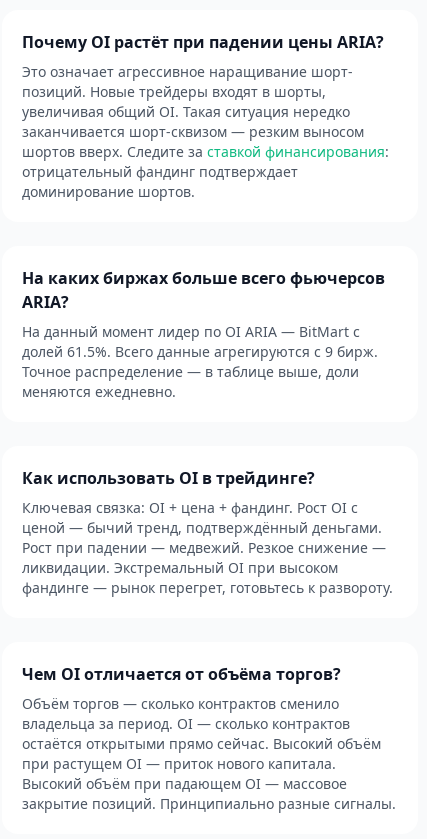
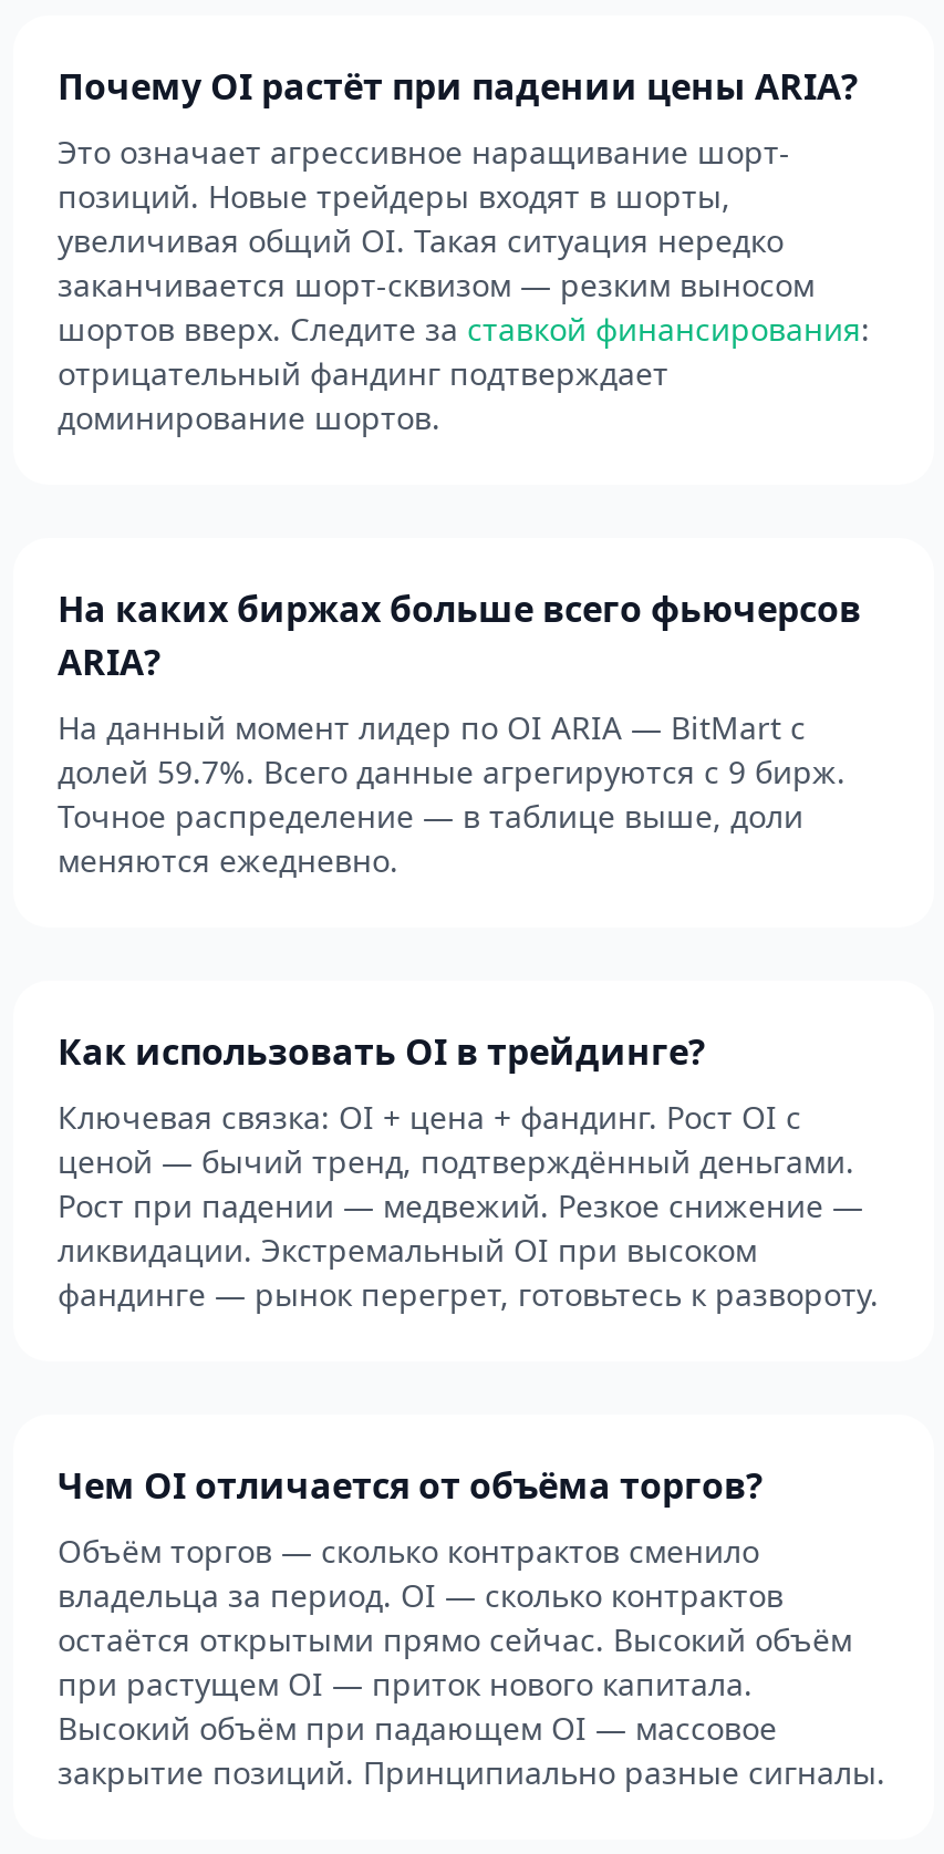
[22,342,378,361] долей 61.5%. Всего данные агрегируются с 9 бирж. -> [58,750,846,793] долей 59.7%. Всего данные агрегируются с 9 бирж.

